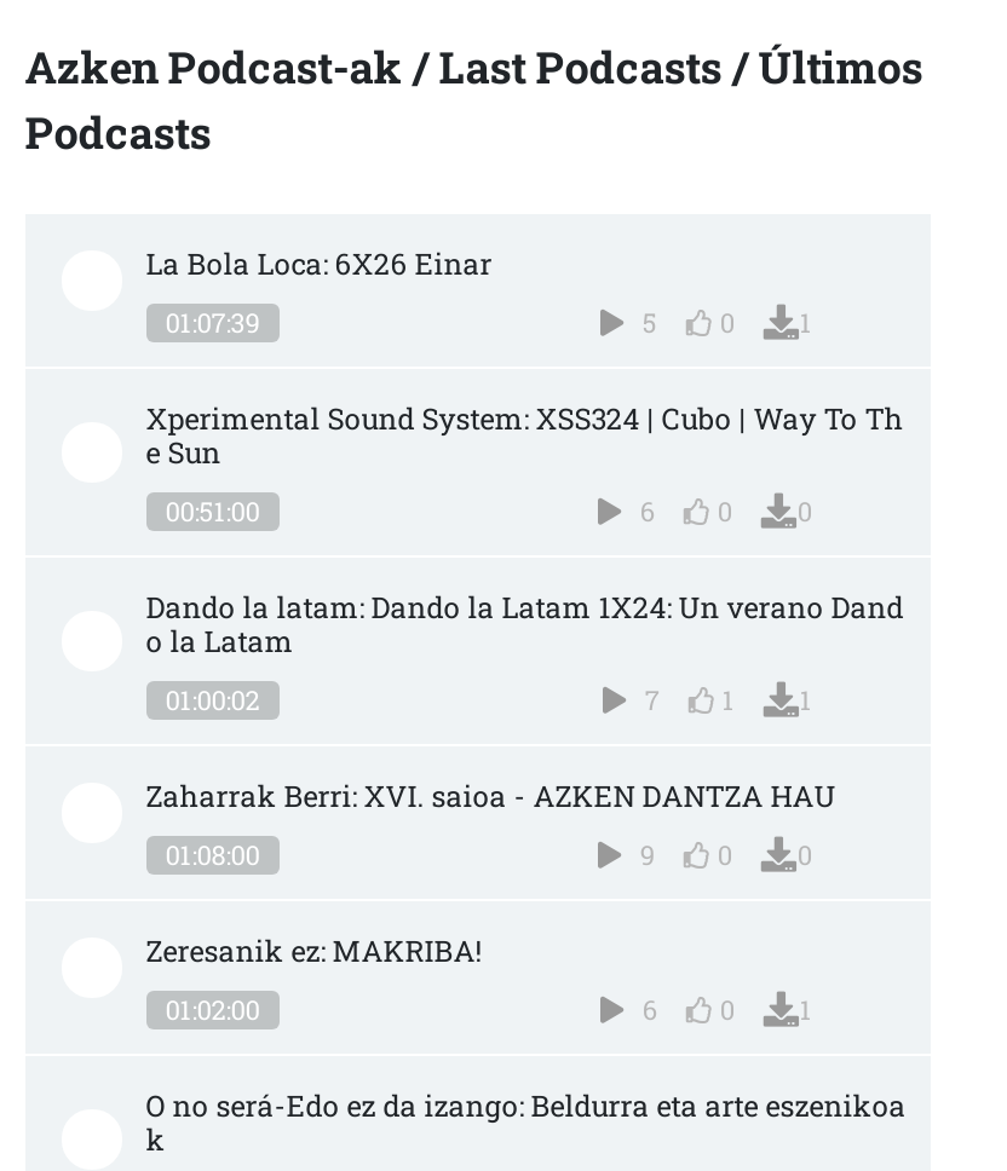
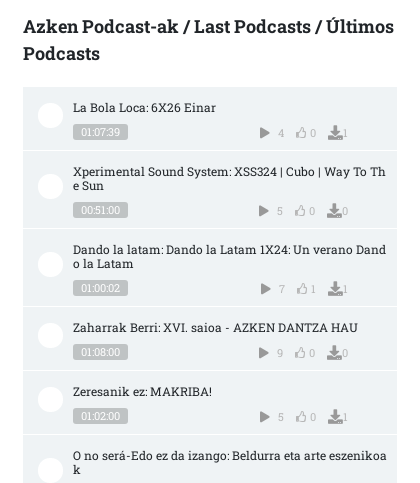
[642,305,657,341] 5 -> [278,125,284,140] 4
[640,493,812,530] 6 0 0 -> [277,203,348,218] 5 0 0
[642,992,657,1028] 6 -> [278,409,284,424] 5

